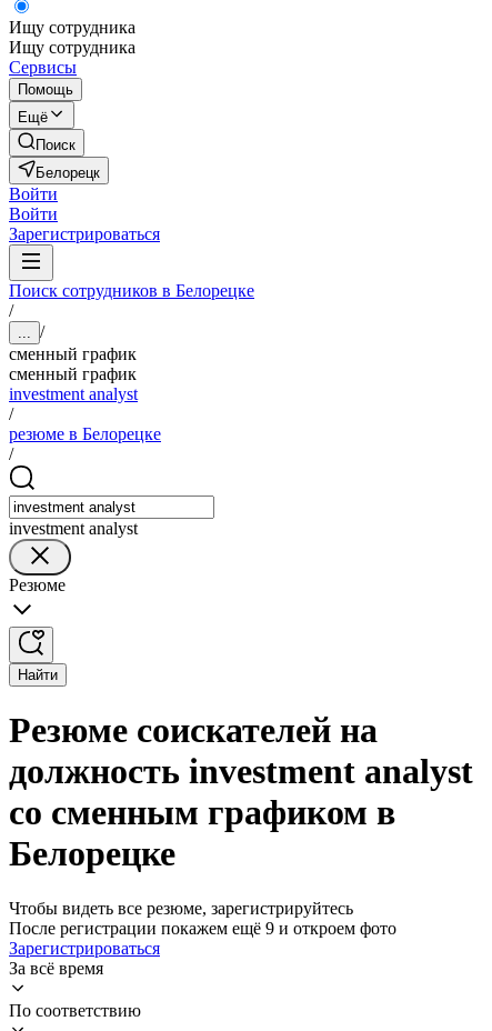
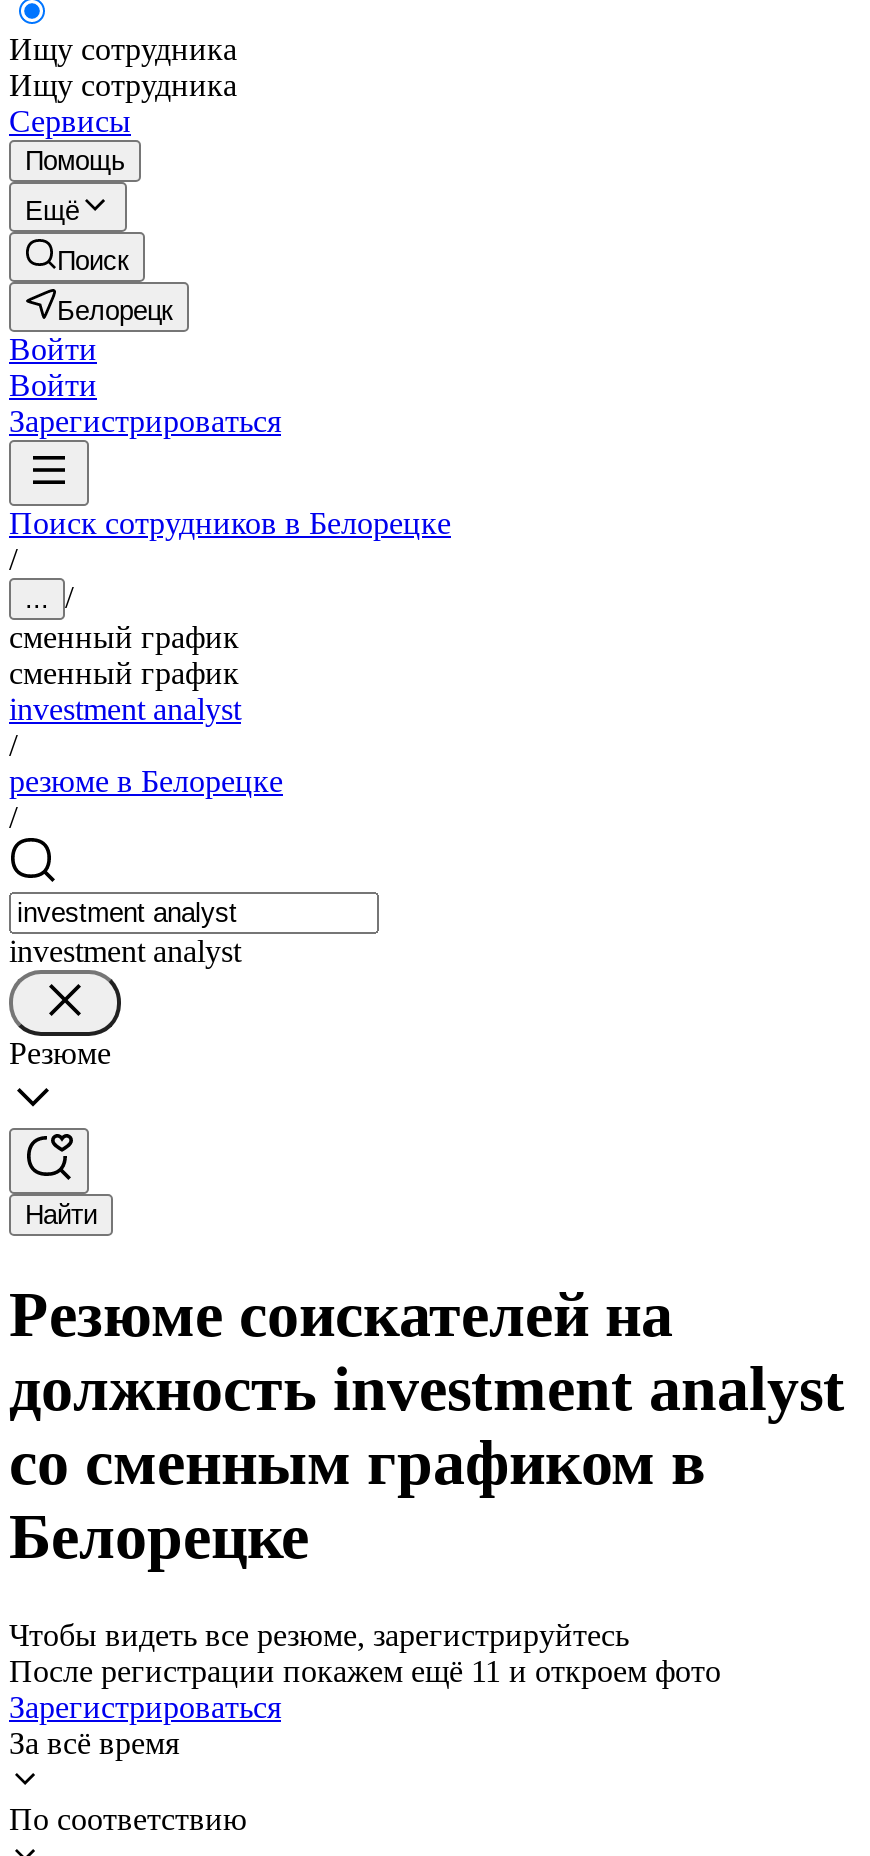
[9,919,396,938] После регистрации покажем ещё 9 и откроем фото -> [9,1654,721,1688] После регистрации покажем ещё 11 и откроем фото

